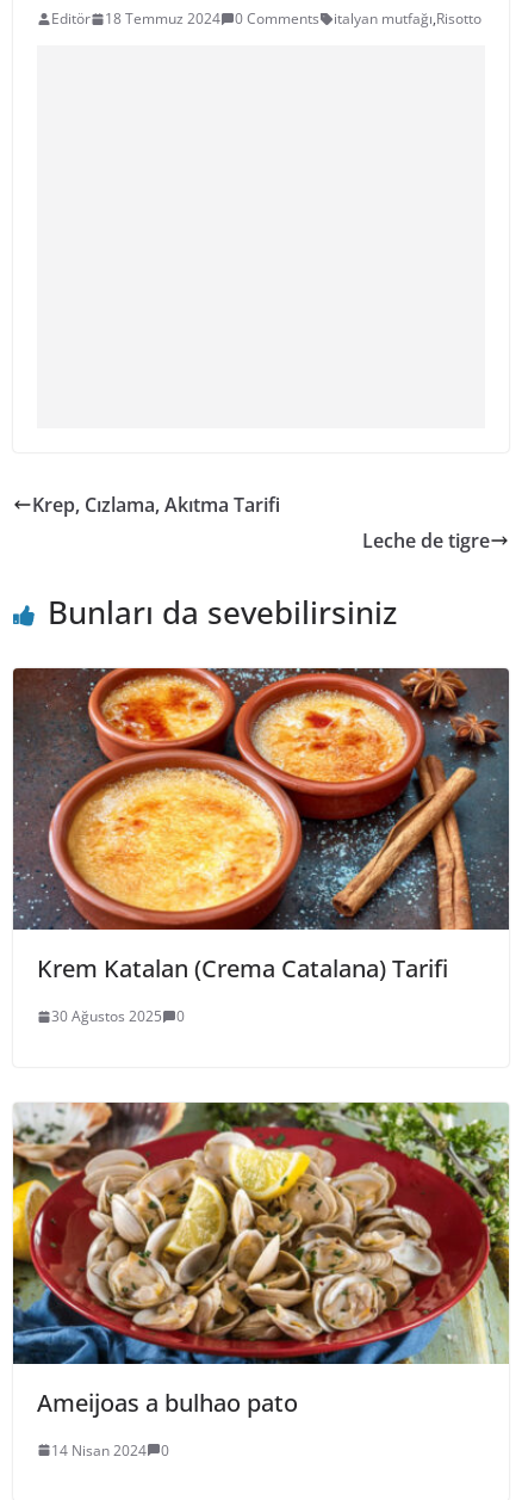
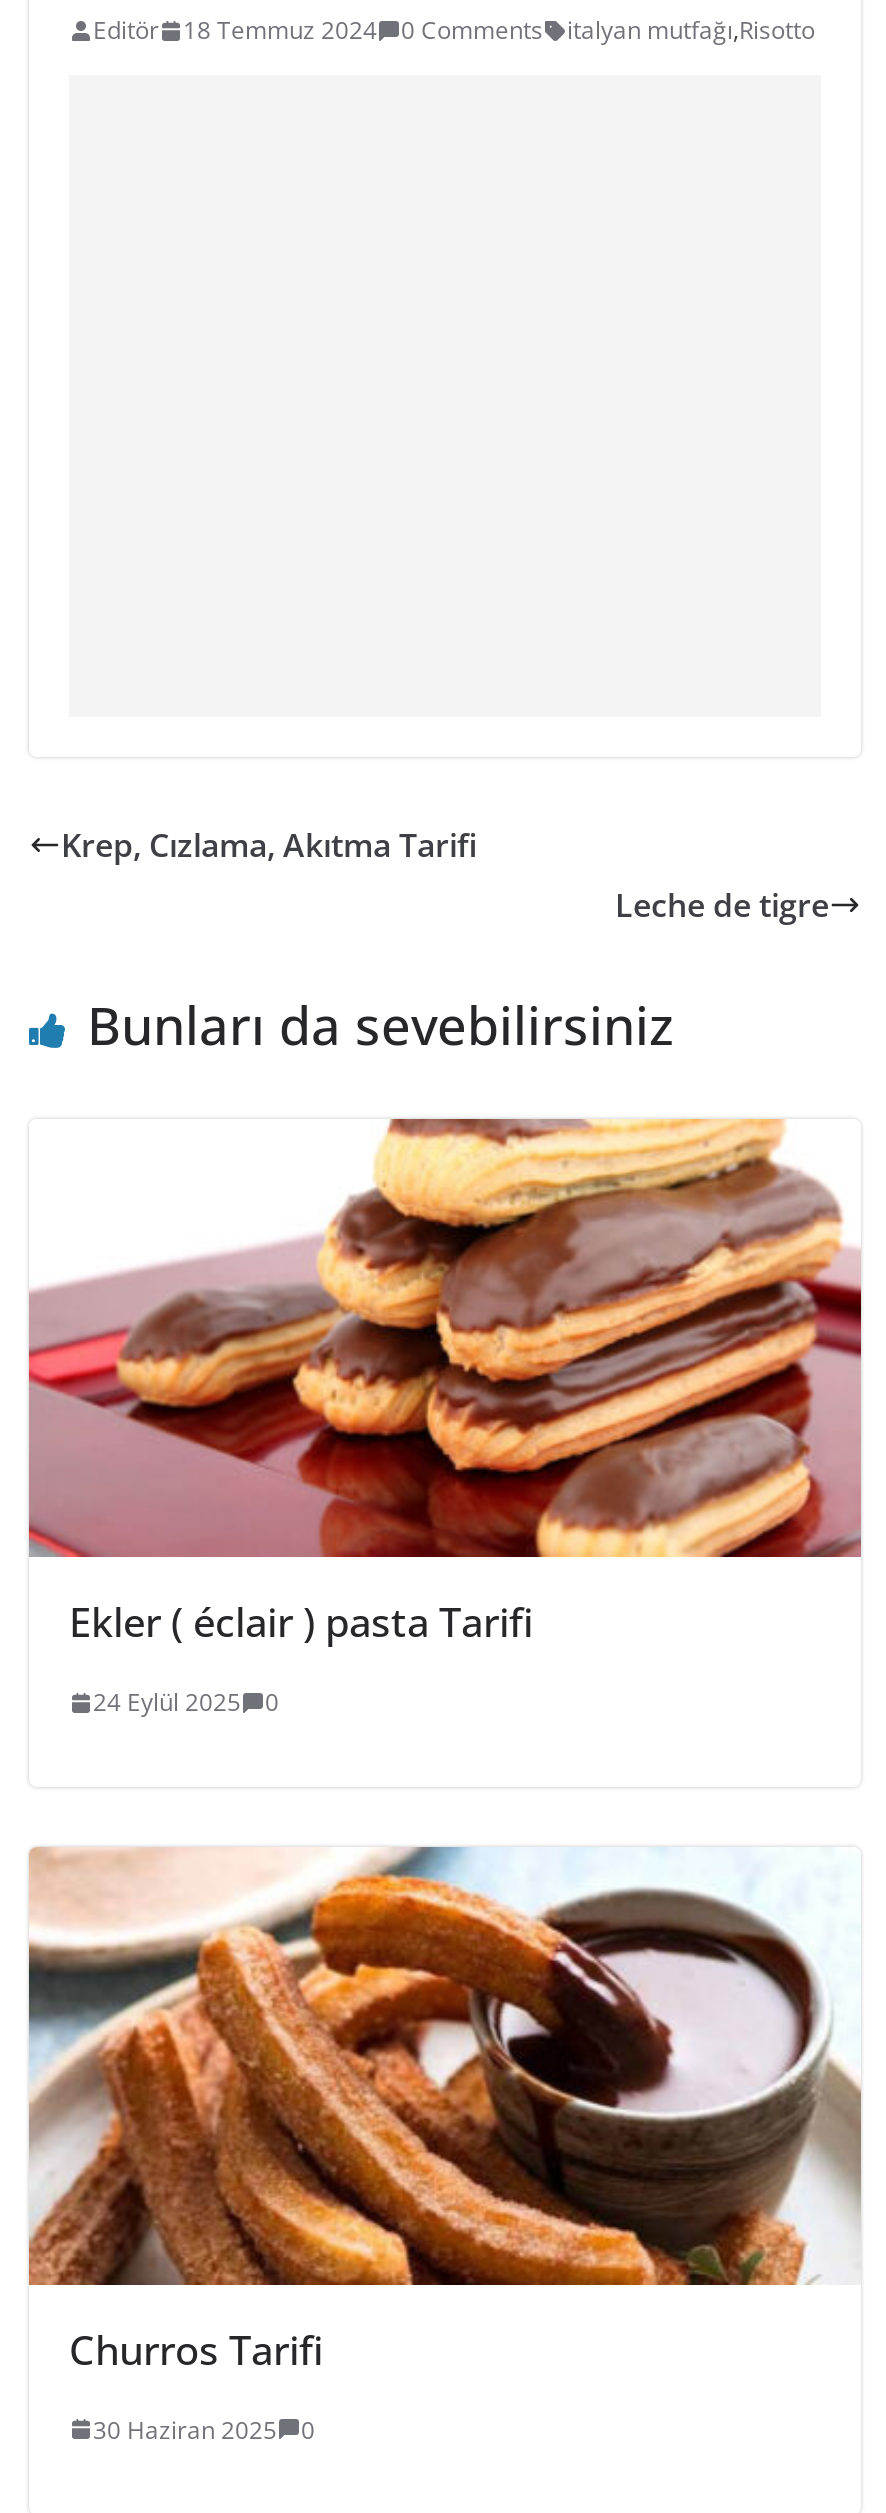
[12,667,510,984] [image] | Krem Katalan (Crema Catalana) Tarifi -> [27,1117,863,1649] [image] | Ekler ( éclair ) pasta Tarifi
[51,1006,185,1026] 30 Ağustos 2025 0 -> [93,1685,279,1719] 24 Eylül 2025 0
[12,1101,510,1418] [image] | Ameijoas a bulhao pato -> [27,1845,861,2376] [image] | Churros Tarifi
[51,1440,169,1460] 14 Nisan 2024 0 -> [93,2412,315,2446] 30 Haziran 2025 0

